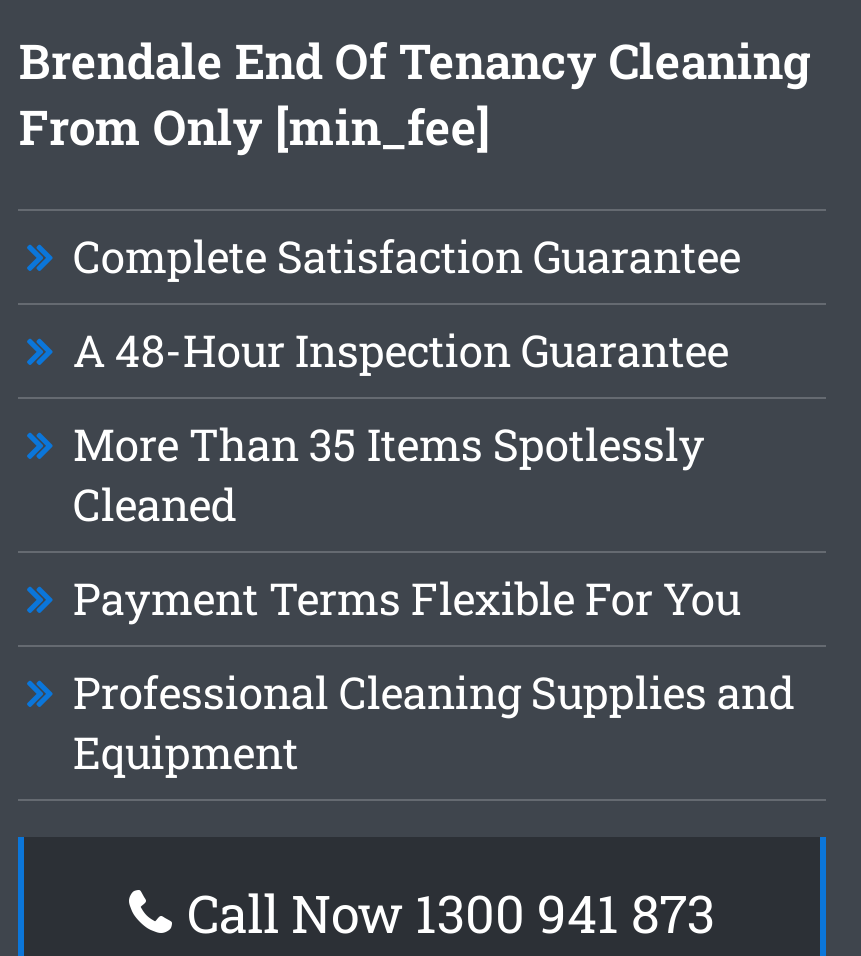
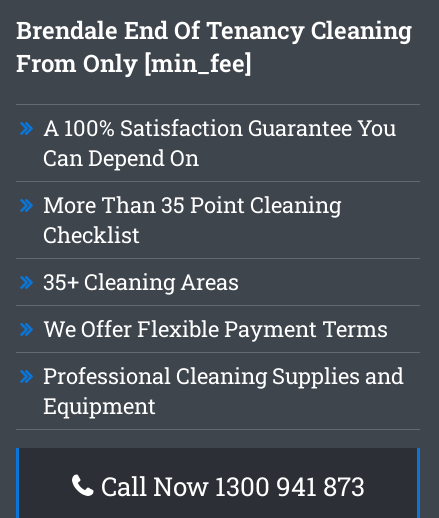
[73,227,741,285] Complete Satisfaction Guarantee -> [43,113,396,172] A 100% Satisfaction Guarantee You | Can Depend On
[73,321,729,379] A 48-Hour Inspection Guarantee -> [43,190,341,249] More Than 35 Point Cleaning | Checklist
[73,415,705,533] More Than 35 Items Spotlessly | Cleaned -> [43,267,239,296] 35+ Cleaning Areas
[73,569,741,627] Payment Terms Flexible For You -> [43,314,388,343] We Offer Flexible Payment Terms

